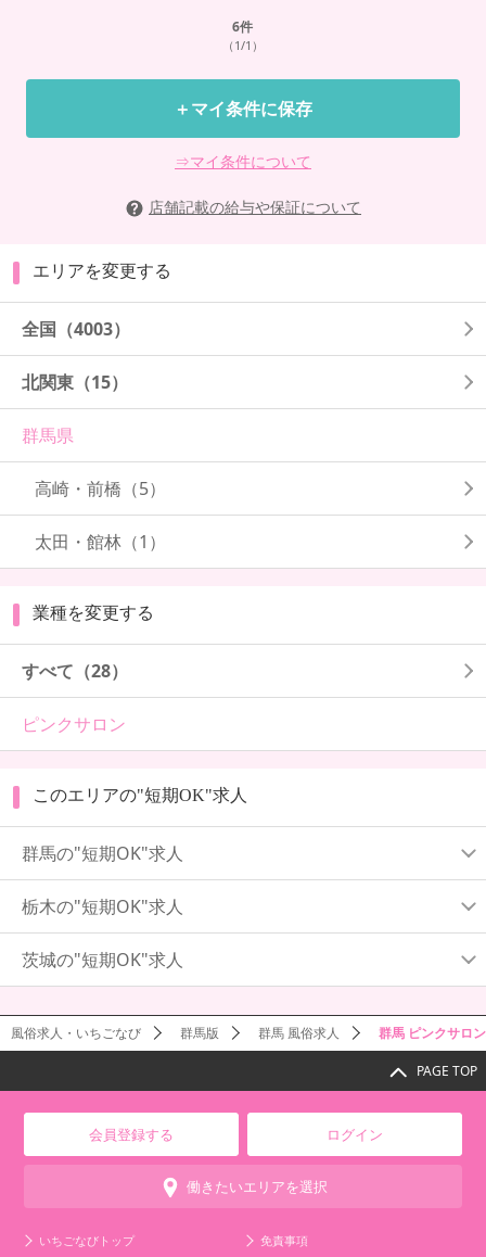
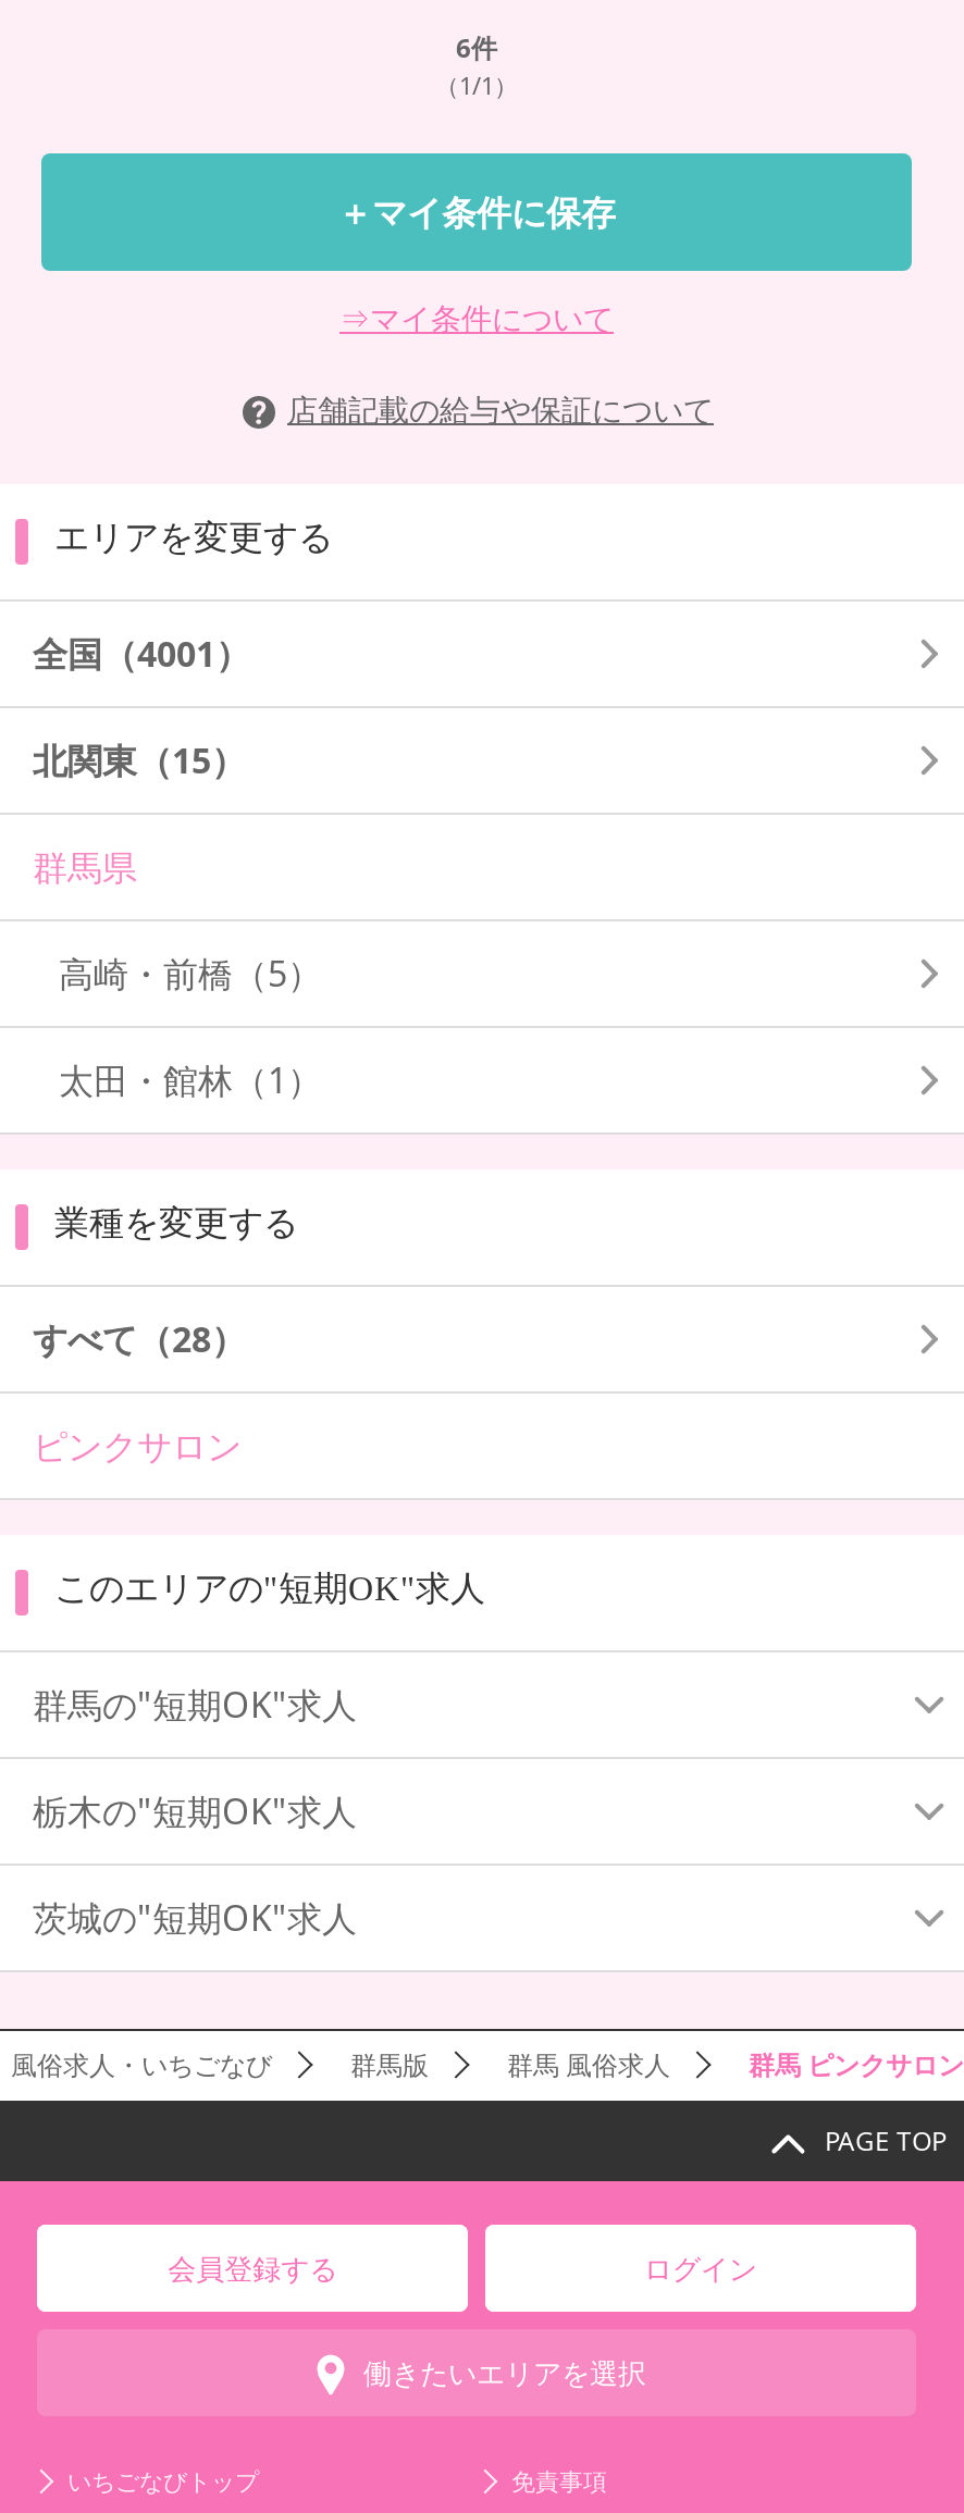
[22,317,130,341] 全国（4003） -> [33,630,250,678] 全国（4001）

